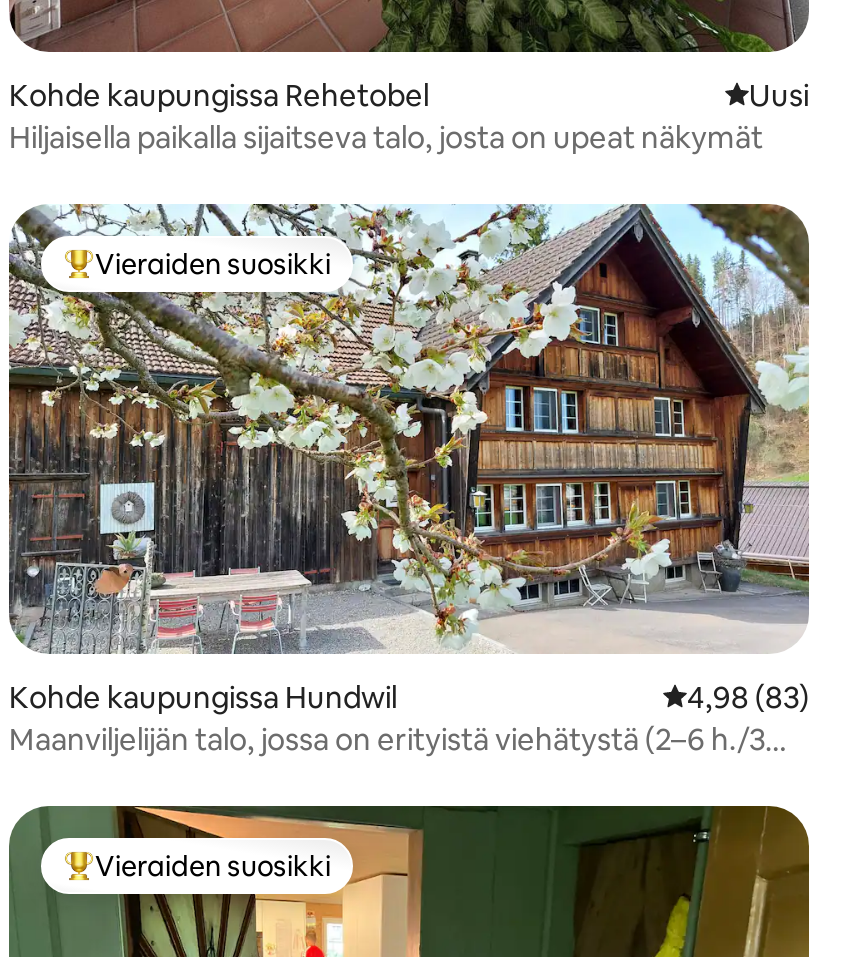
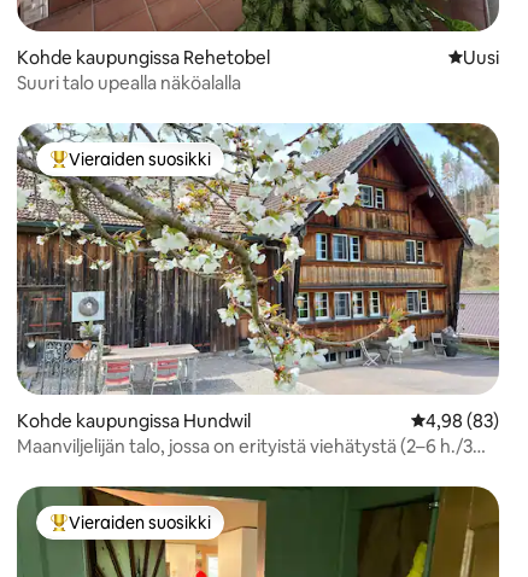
[9,118,763,156] Hiljaisella paikalla sijaitseva talo, josta on upeat näkymät -> [17,71,241,94] Suuri talo upealla näköalalla

